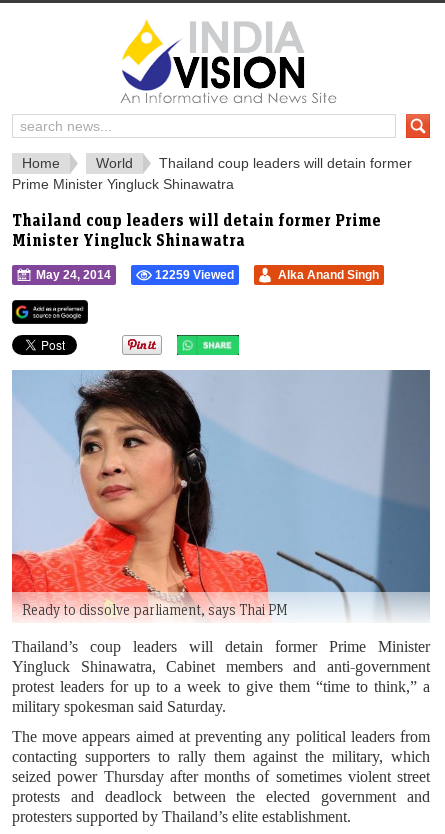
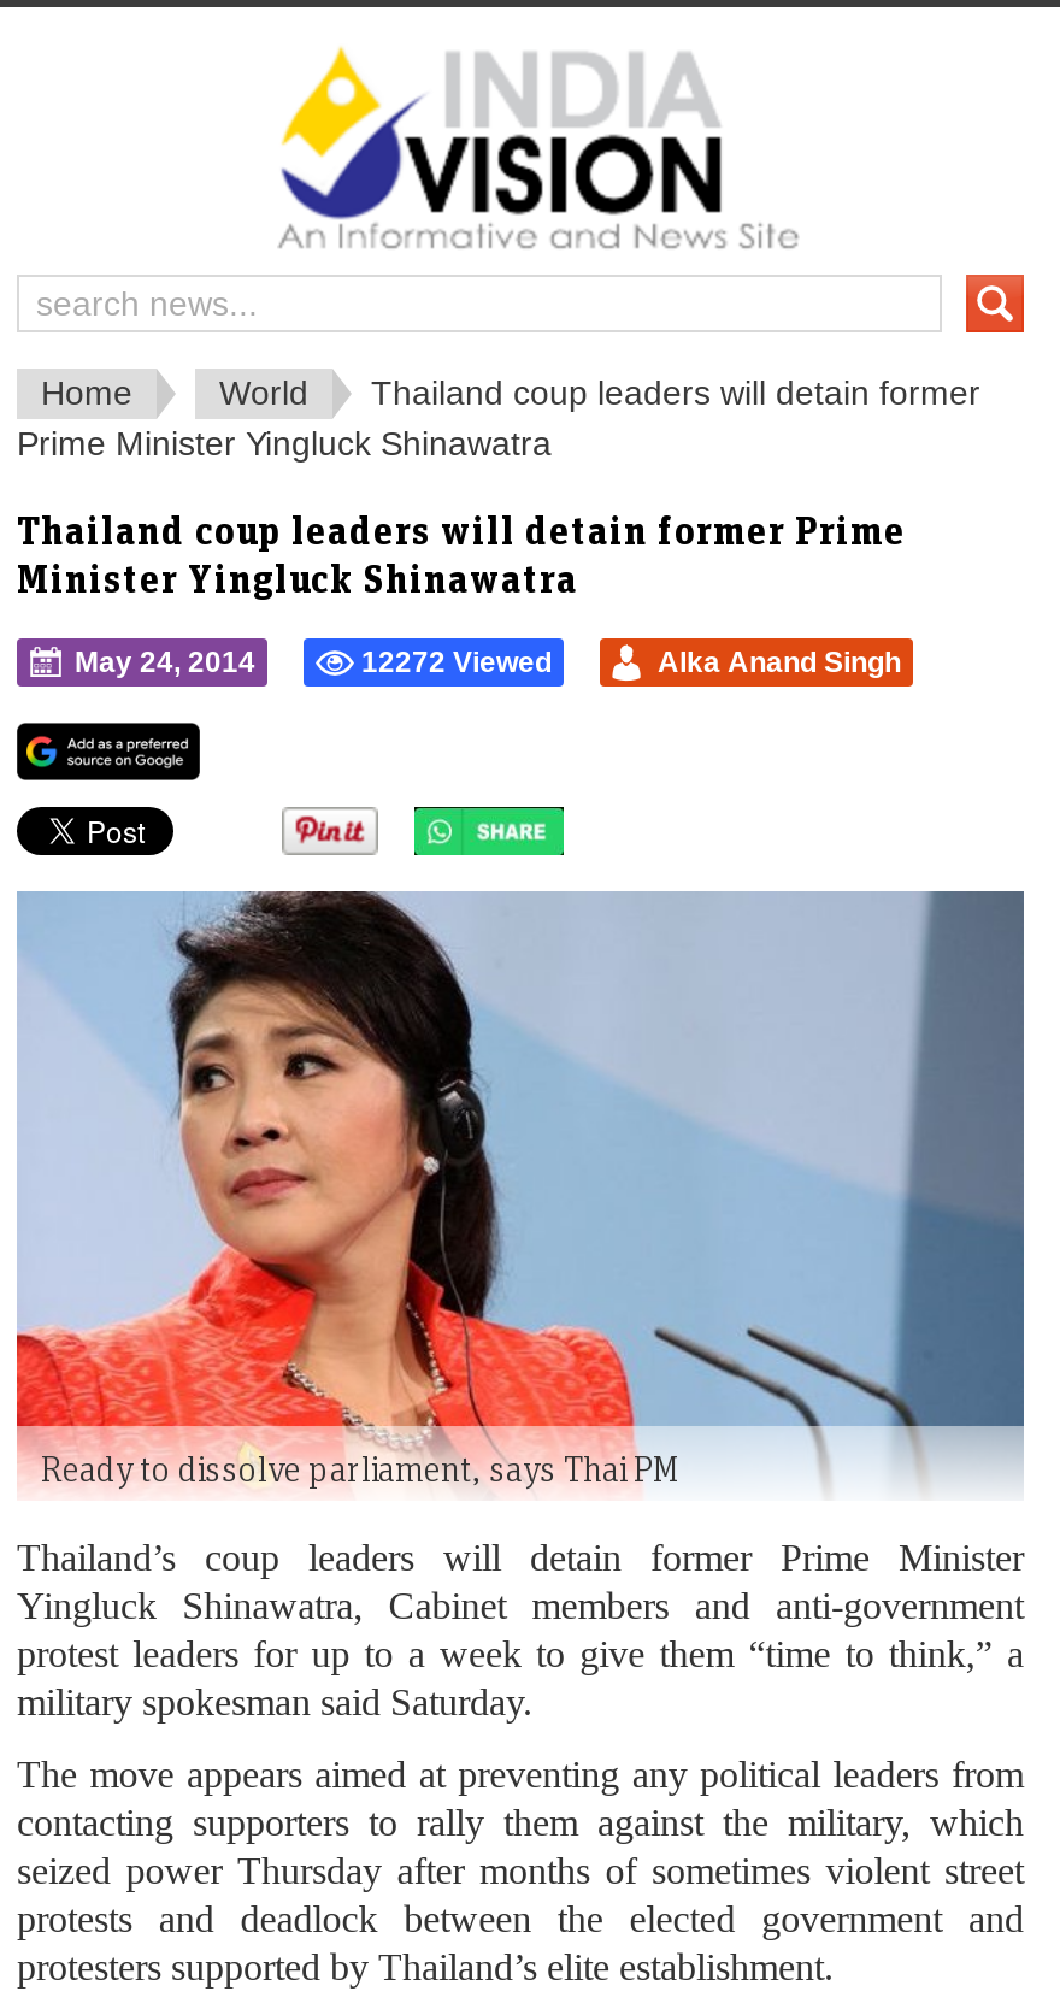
[155,268,234,282] 12259 Viewed -> [361,646,552,679] 12272 Viewed

